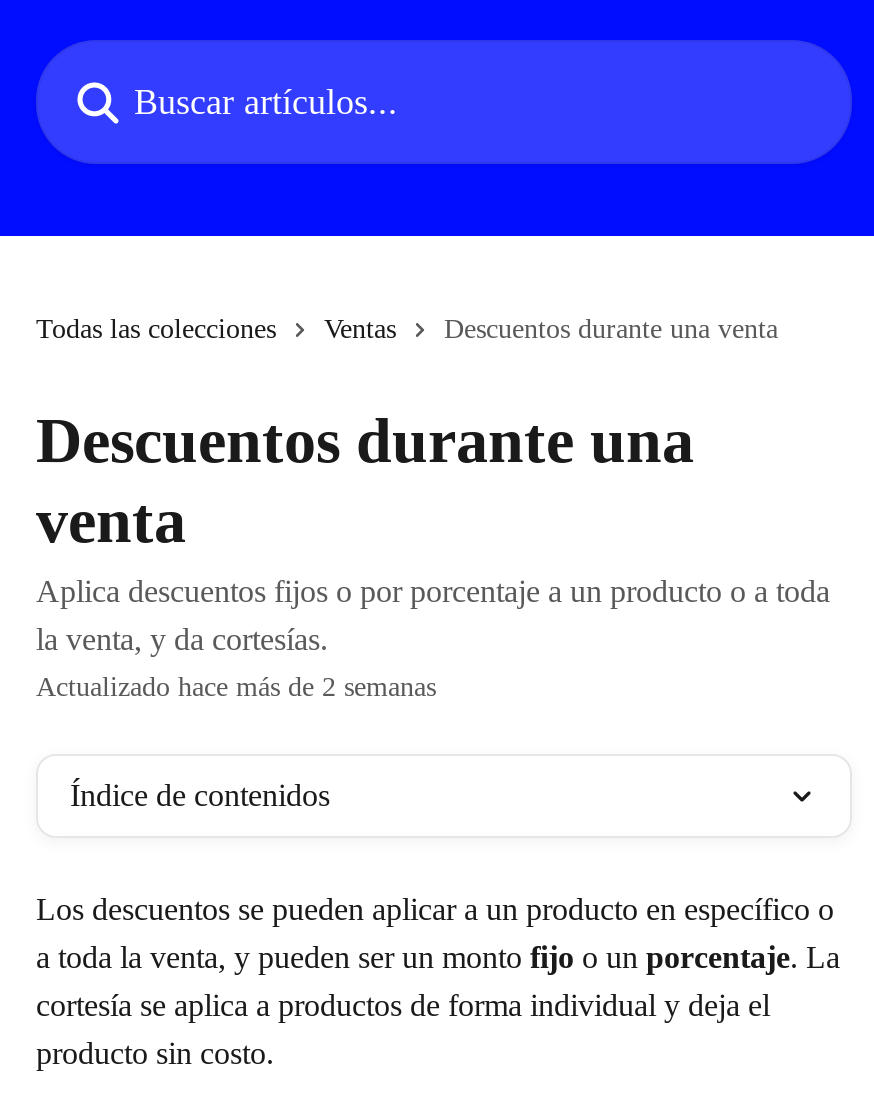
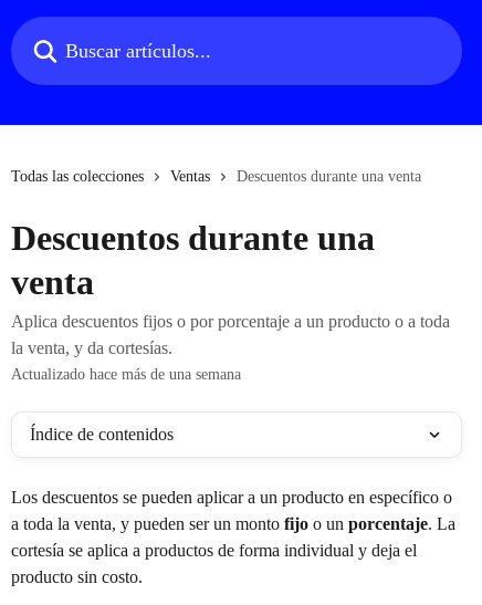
[36,672,436,702] Actualizado hace más de 2 semanas -> [11,366,241,383] Actualizado hace más de una semana

